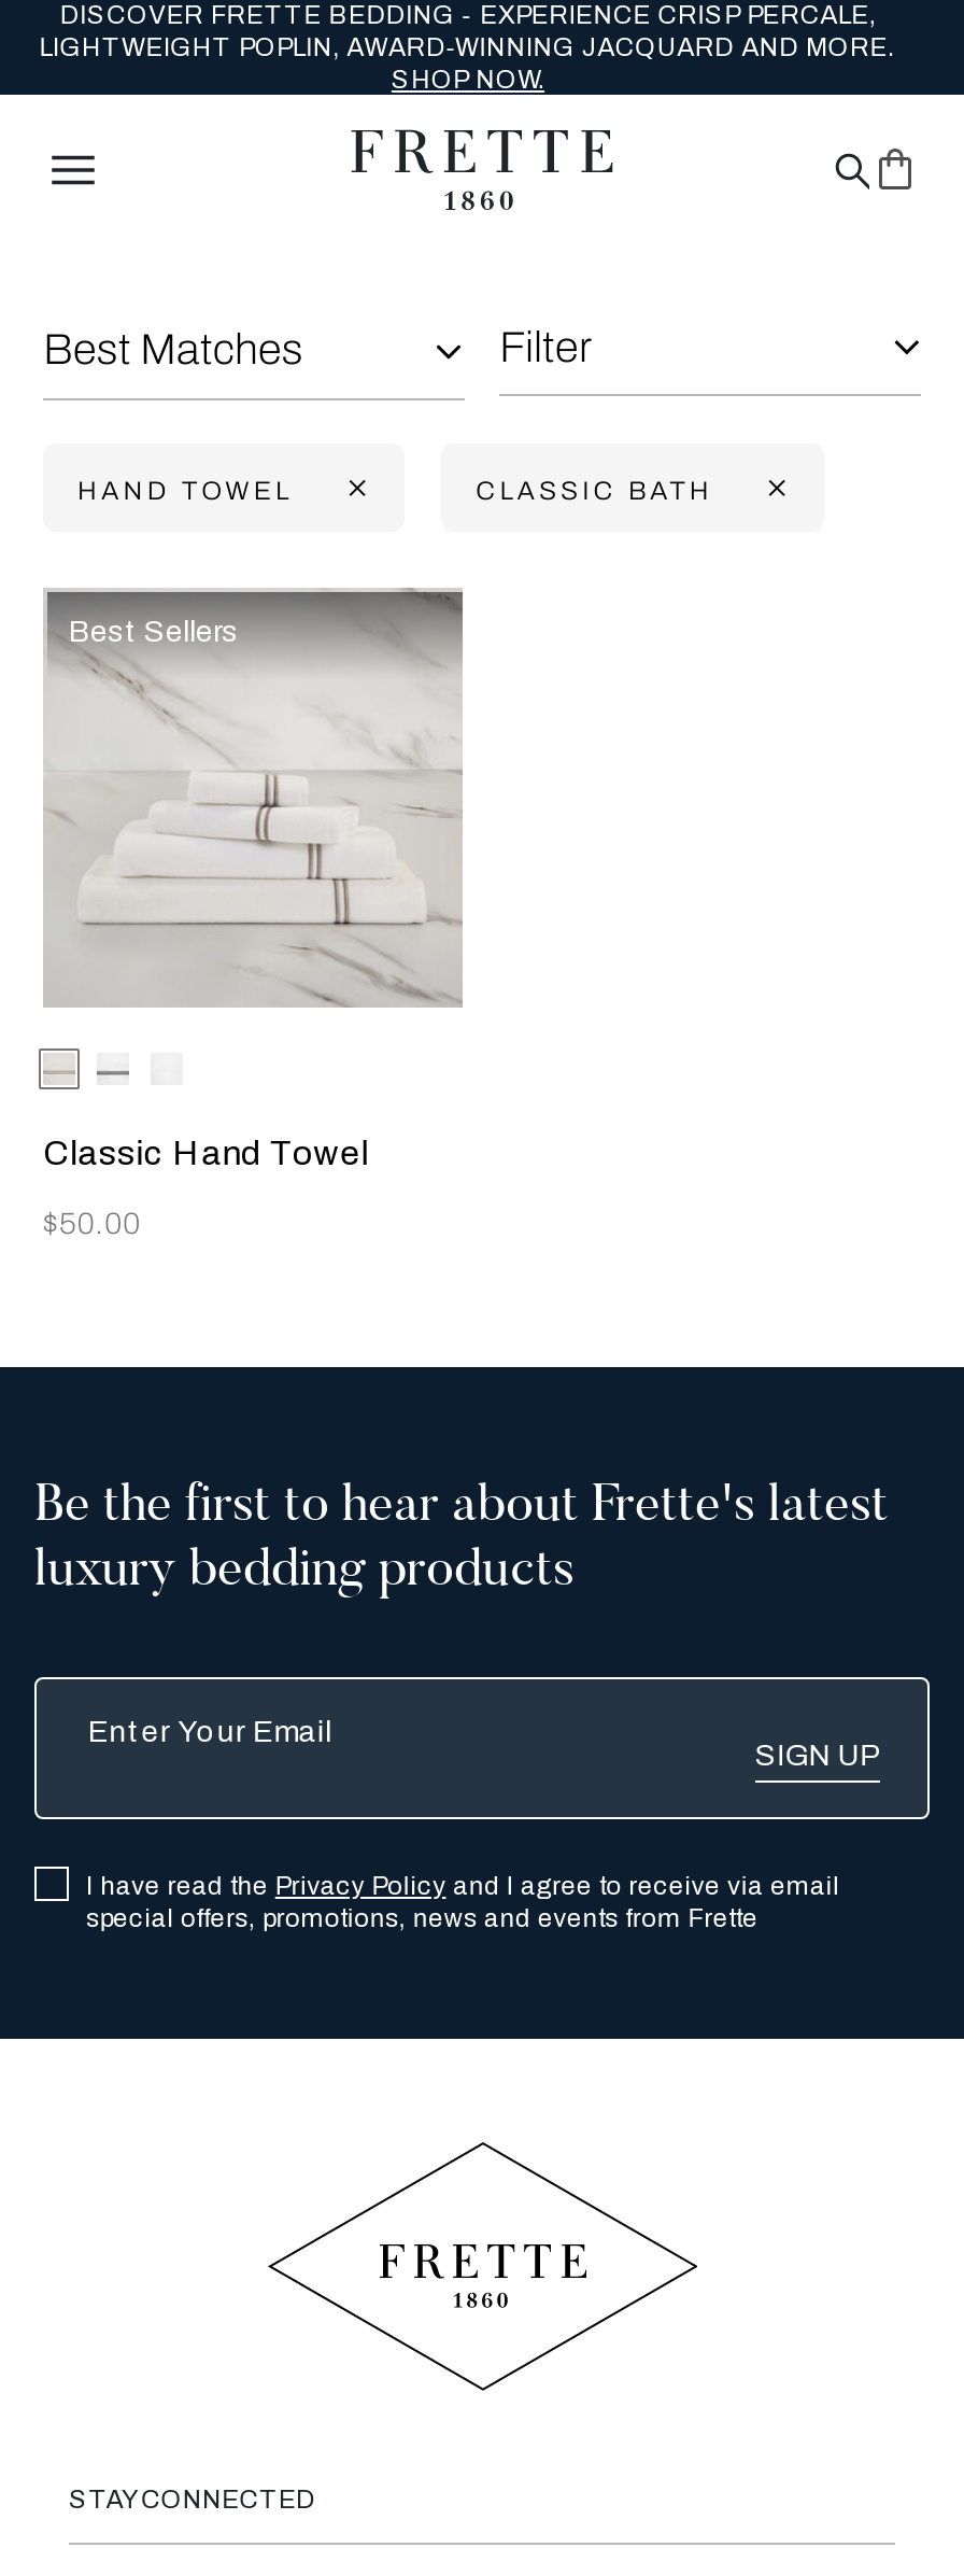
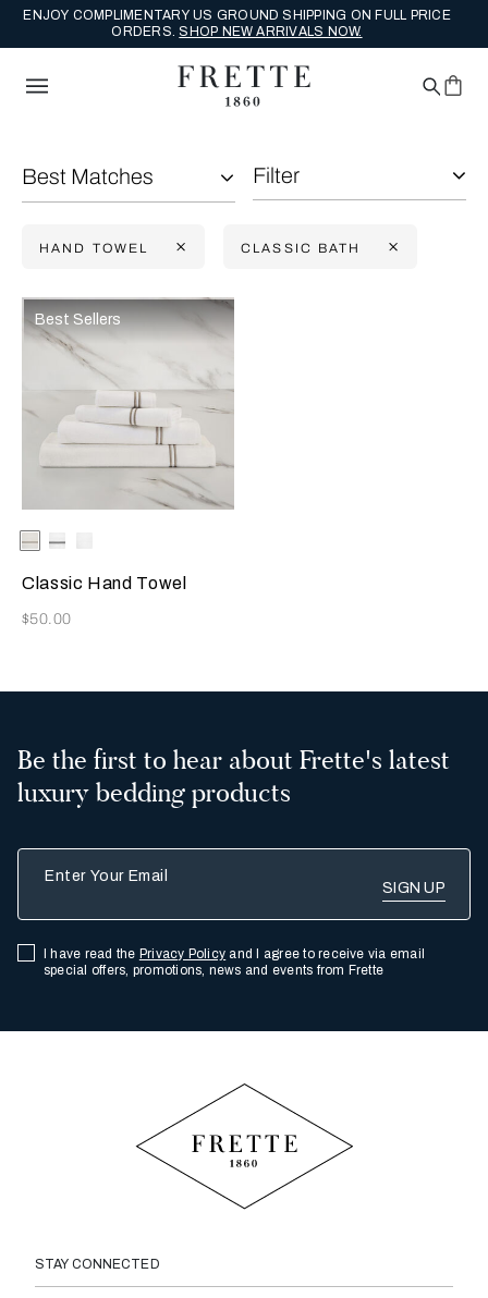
[39,0,897,94] DISCOVER FRETTE BEDDING - EXPERIENCE CRISP PERCALE, | LIGHTWEIGHT POPLIN, AWARD-WINNING JACQUARD AND MORE. | SHOP NOW. -> [23,8,451,39] ENJOY COMPLIMENTARY US GROUND SHIPPING ON FULL PRICE | ORDERS. SHOP NEW ARRIVALS NOW.

